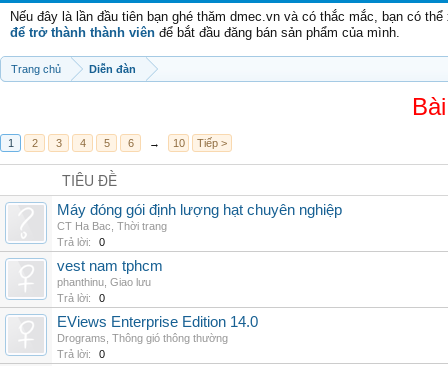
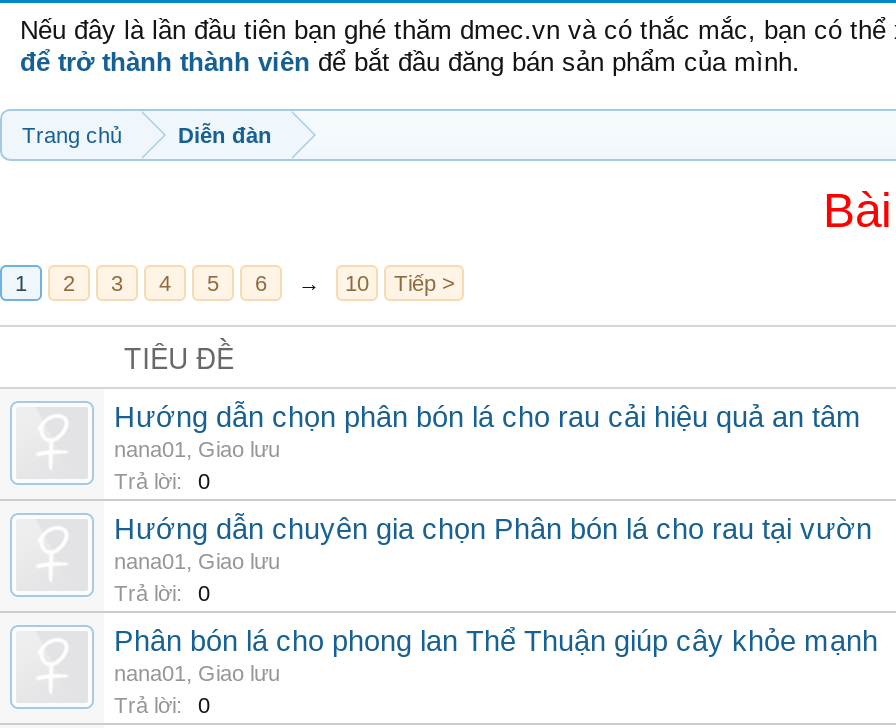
[57,202,342,232] Máy đóng gói định lượng hạt chuyên nghiệp | CT Ha Bac, Thời trang -> [114,401,862,461] Hướng dẫn chọn phân bón lá cho rau cải hiệu quả an tâm | nana01, Giao lưu
[57,258,163,288] vest nam tphcm | phanthinu, Giao lưu -> [114,513,872,573] Hướng dẫn chuyên gia chọn Phân bón lá cho rau tại vườn | nana01, Giao lưu
[57,314,258,344] EViews Enterprise Edition 14.0 | Drograms, Thông gió thông thường -> [114,625,878,685] Phân bón lá cho phong lan Thể Thuận giúp cây khỏe mạnh | nana01, Giao lưu

